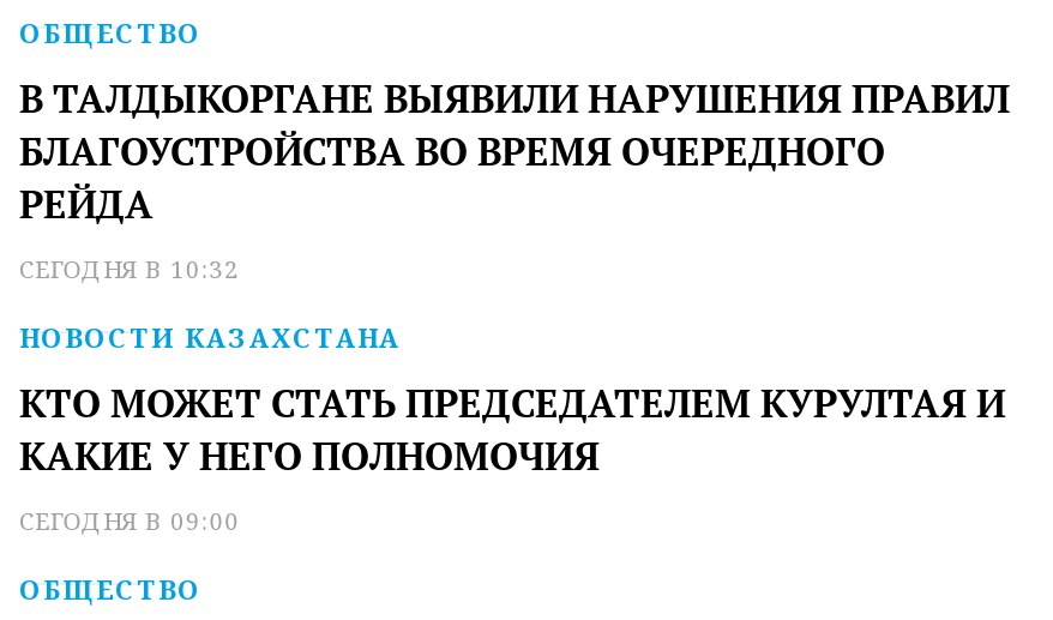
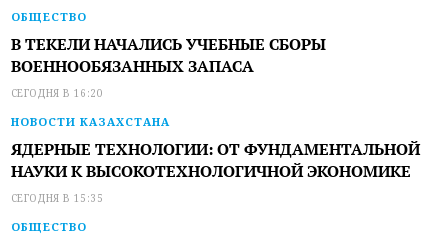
[19,73,1010,286] В ТАЛДЫКОРГАНЕ ВЫЯВИЛИ НАРУШЕНИЯ ПРАВИЛ | БЛАГОУСТРОЙСТВА ВО ВРЕМЯ ОЧЕРЕДНОГО | РЕЙДА | СЕГОДНЯ В 10:32 -> [11,33,326,100] В ТЕКЕЛИ НАЧАЛИСЬ УЧЕБНЫЕ СБОРЫ | ВОЕННООБЯЗАННЫХ ЗАПАСА | СЕГОДНЯ В 16:20
[19,378,1005,538] КТО МОЖЕТ СТАТЬ ПРЕДСЕДАТЕЛЕМ КУРУЛТАЯ И | КАКИЕ У НЕГО ПОЛНОМОЧИЯ | СЕГОДНЯ В 09:00 -> [11,138,420,205] ЯДЕРНЫЕ ТЕХНОЛОГИИ: ОТ ФУНДАМЕНТАЛЬНОЙ | НАУКИ К ВЫСОКОТЕХНОЛОГИЧНОЙ ЭКОНОМИКЕ | СЕГОДНЯ В 15:35

